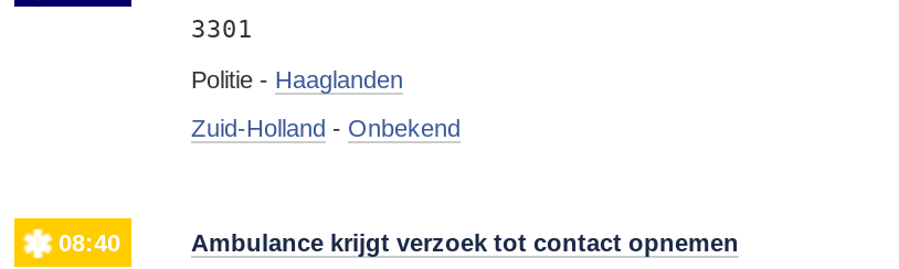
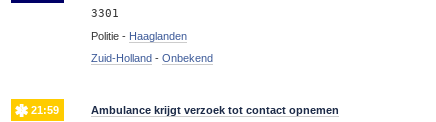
[59,230,120,256] 08:40 -> [31,104,59,116] 21:59

